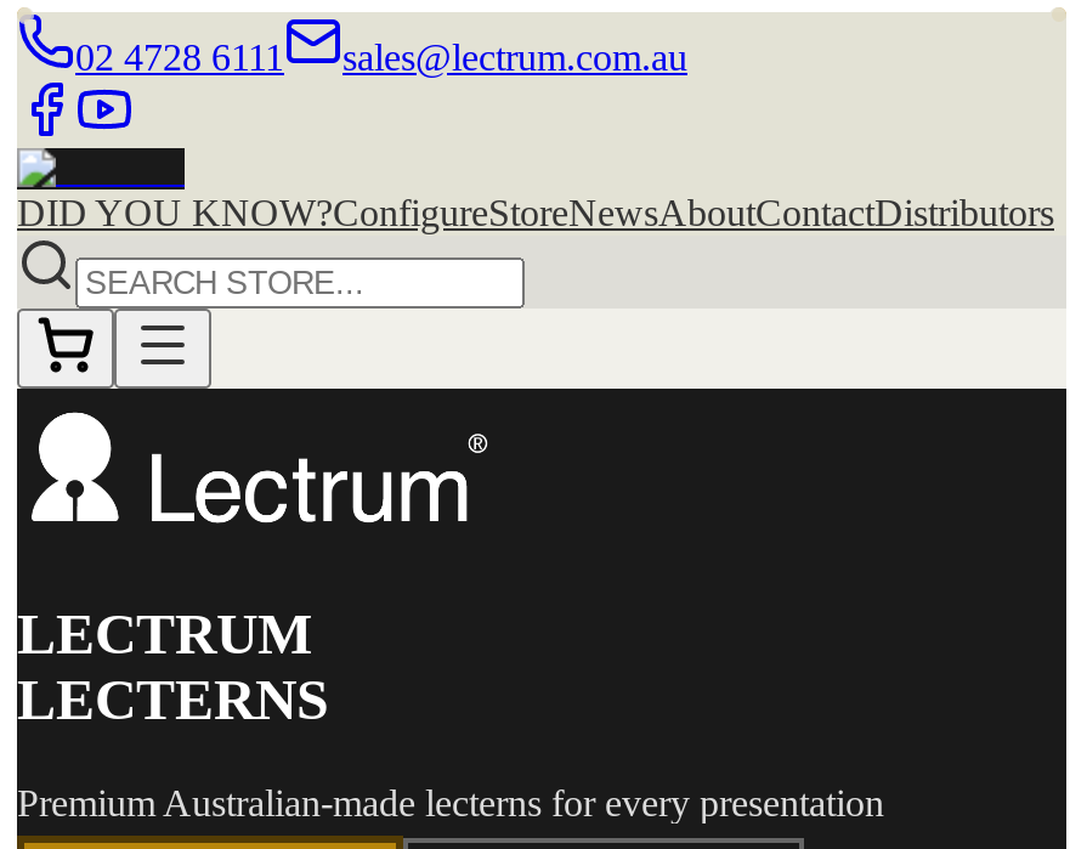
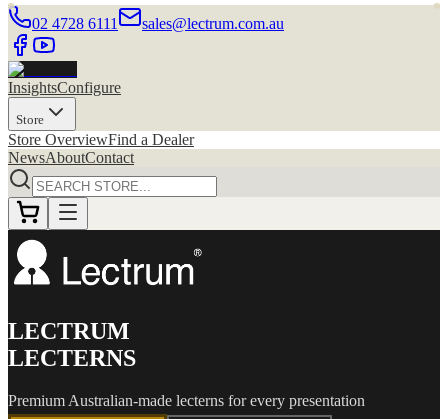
[17,192,1054,233] DID YOU KNOW?ConfigureStoreNewsAboutContactDistributors -> [8,79,194,166] InsightsConfigure | Store | StoreOverviewFind a Dealer | NewsAboutContact

